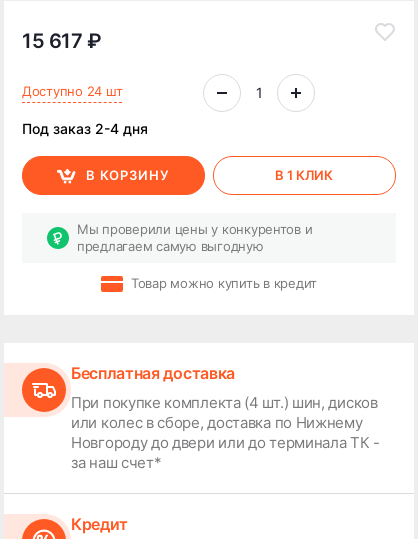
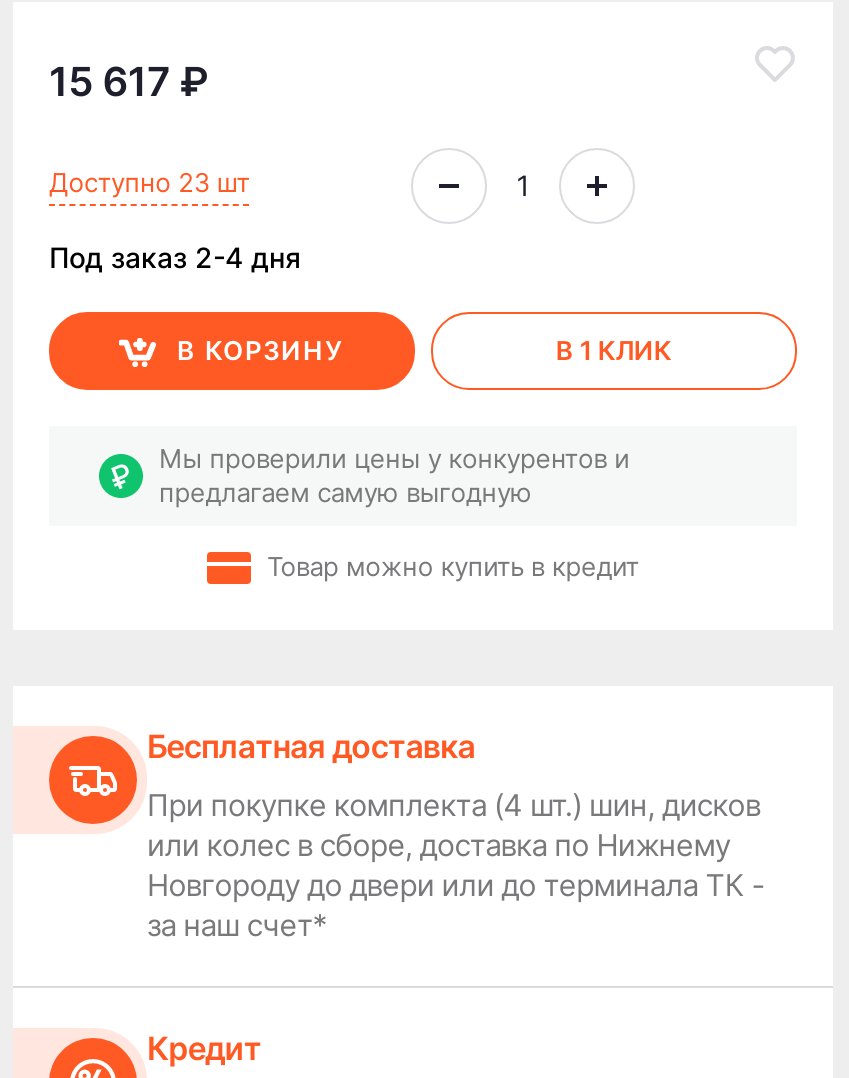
[22,83,122,99] Доступно 24 шт -> [49,166,250,198] Доступно 23 шт

